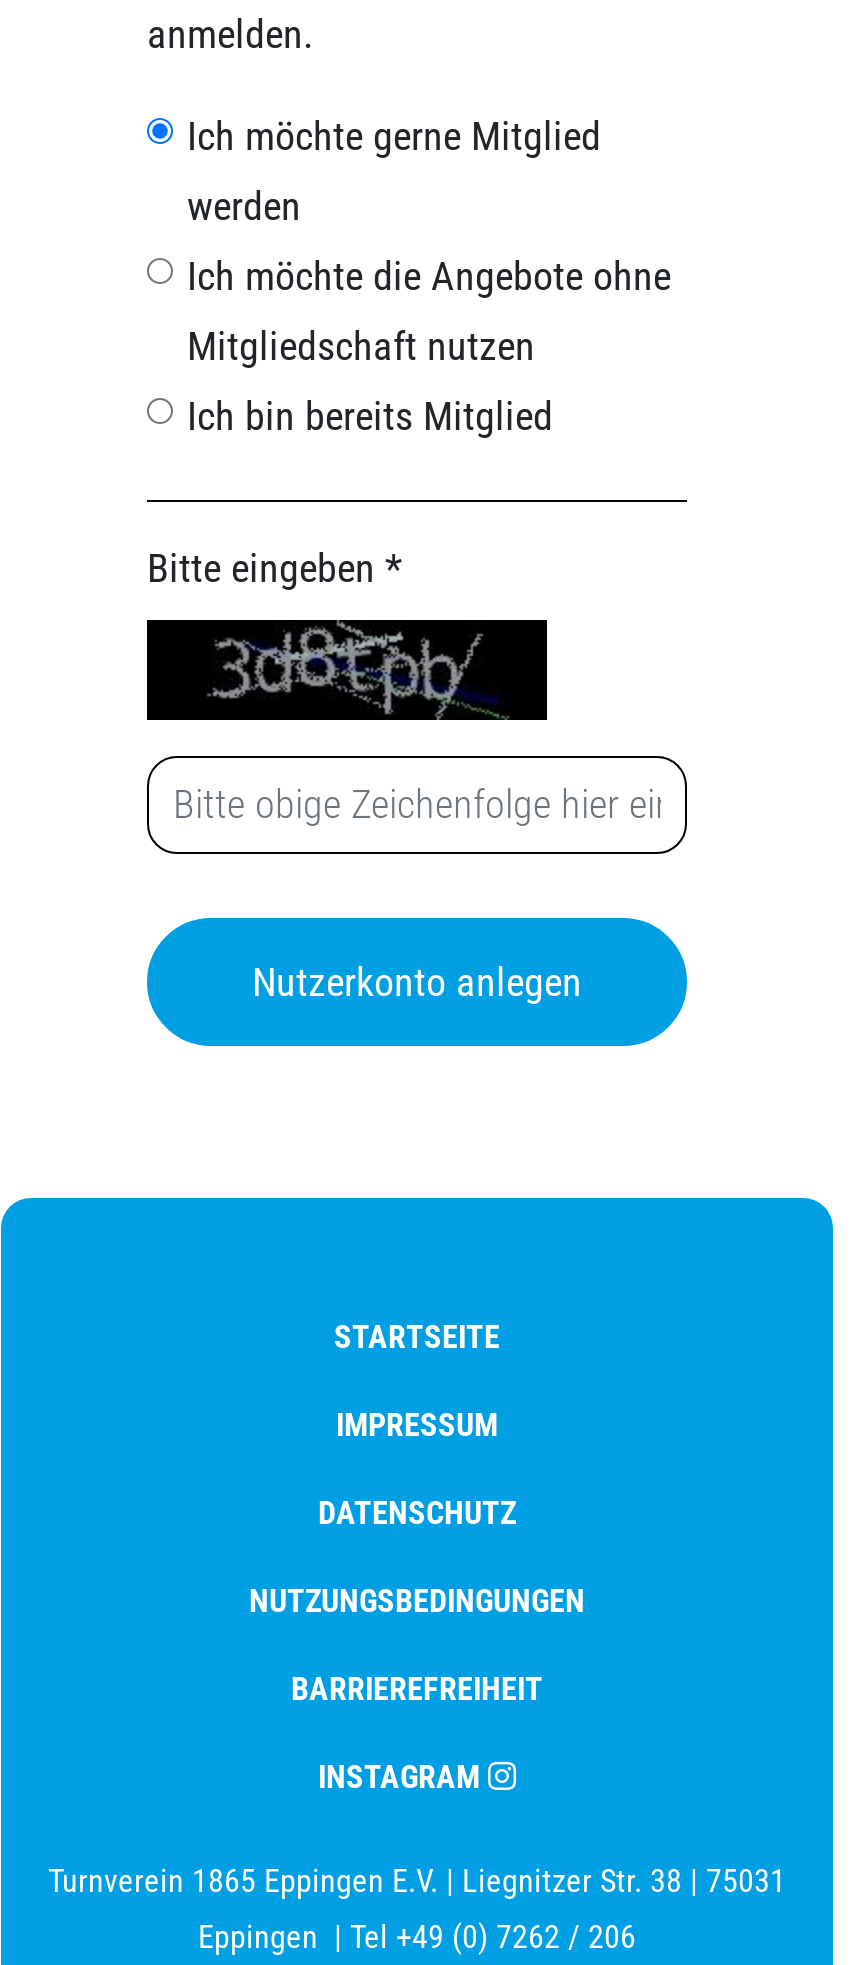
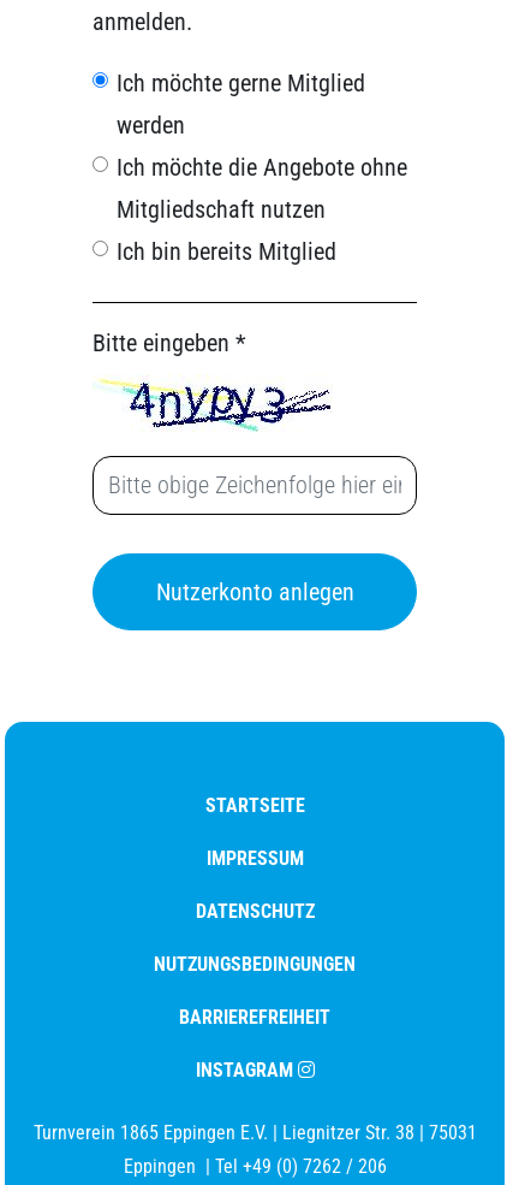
[145,618,549,722] [image] -> [93,374,333,434] [image]

